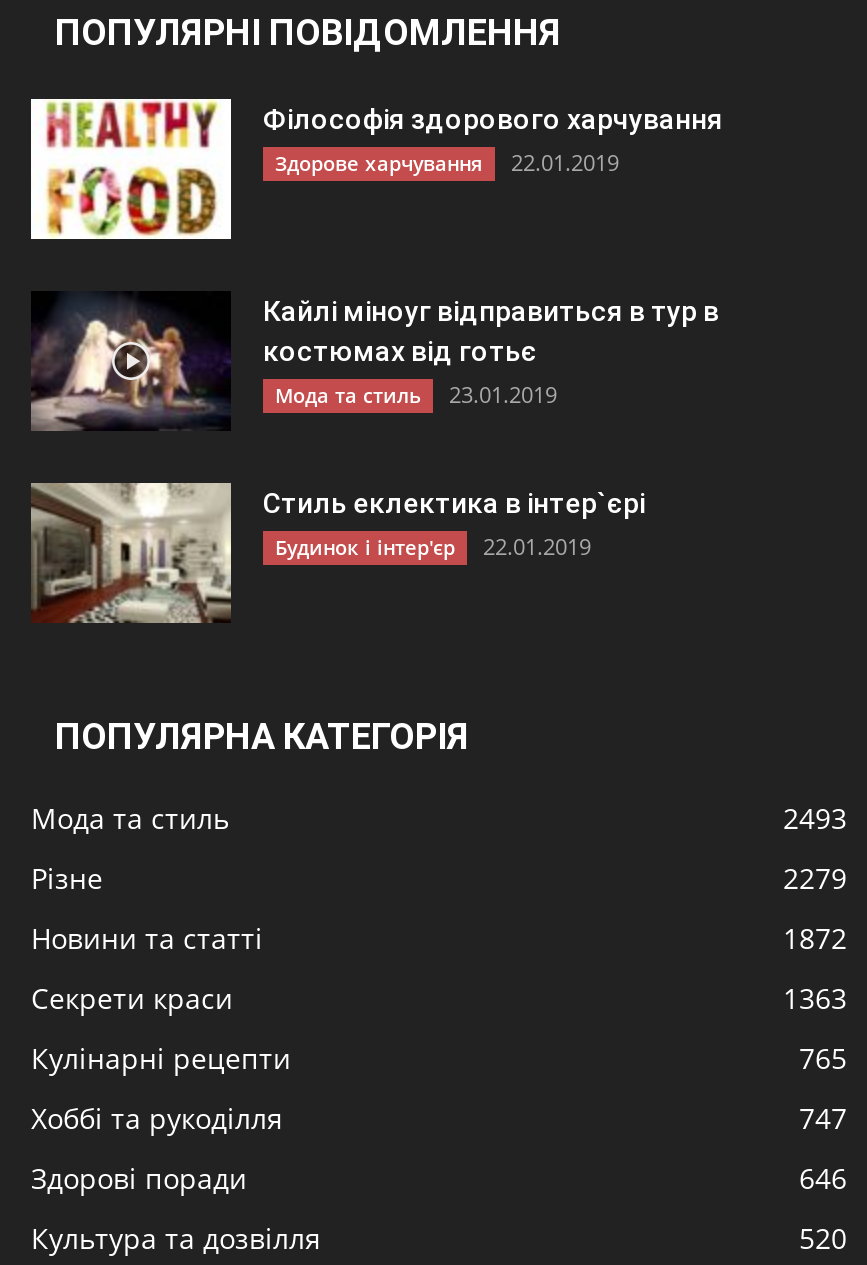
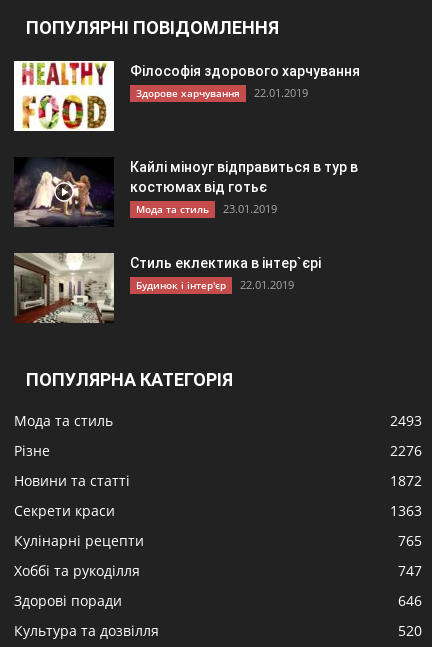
[783,858,847,896] 2279 -> [390,441,422,460] 2276

